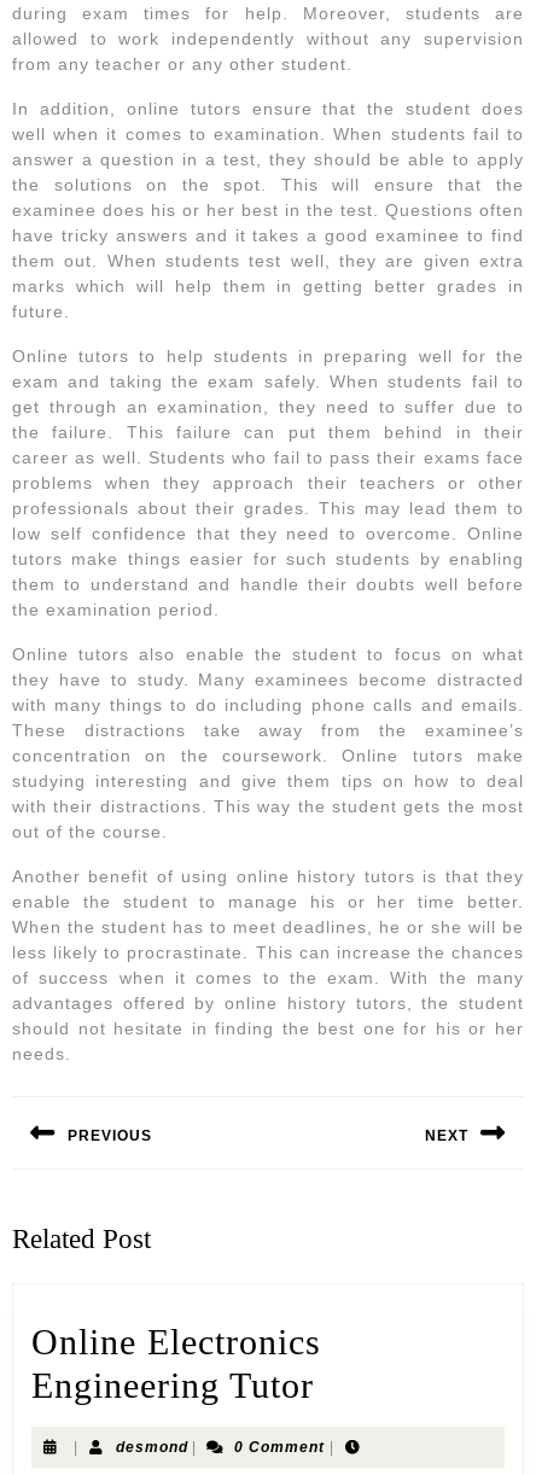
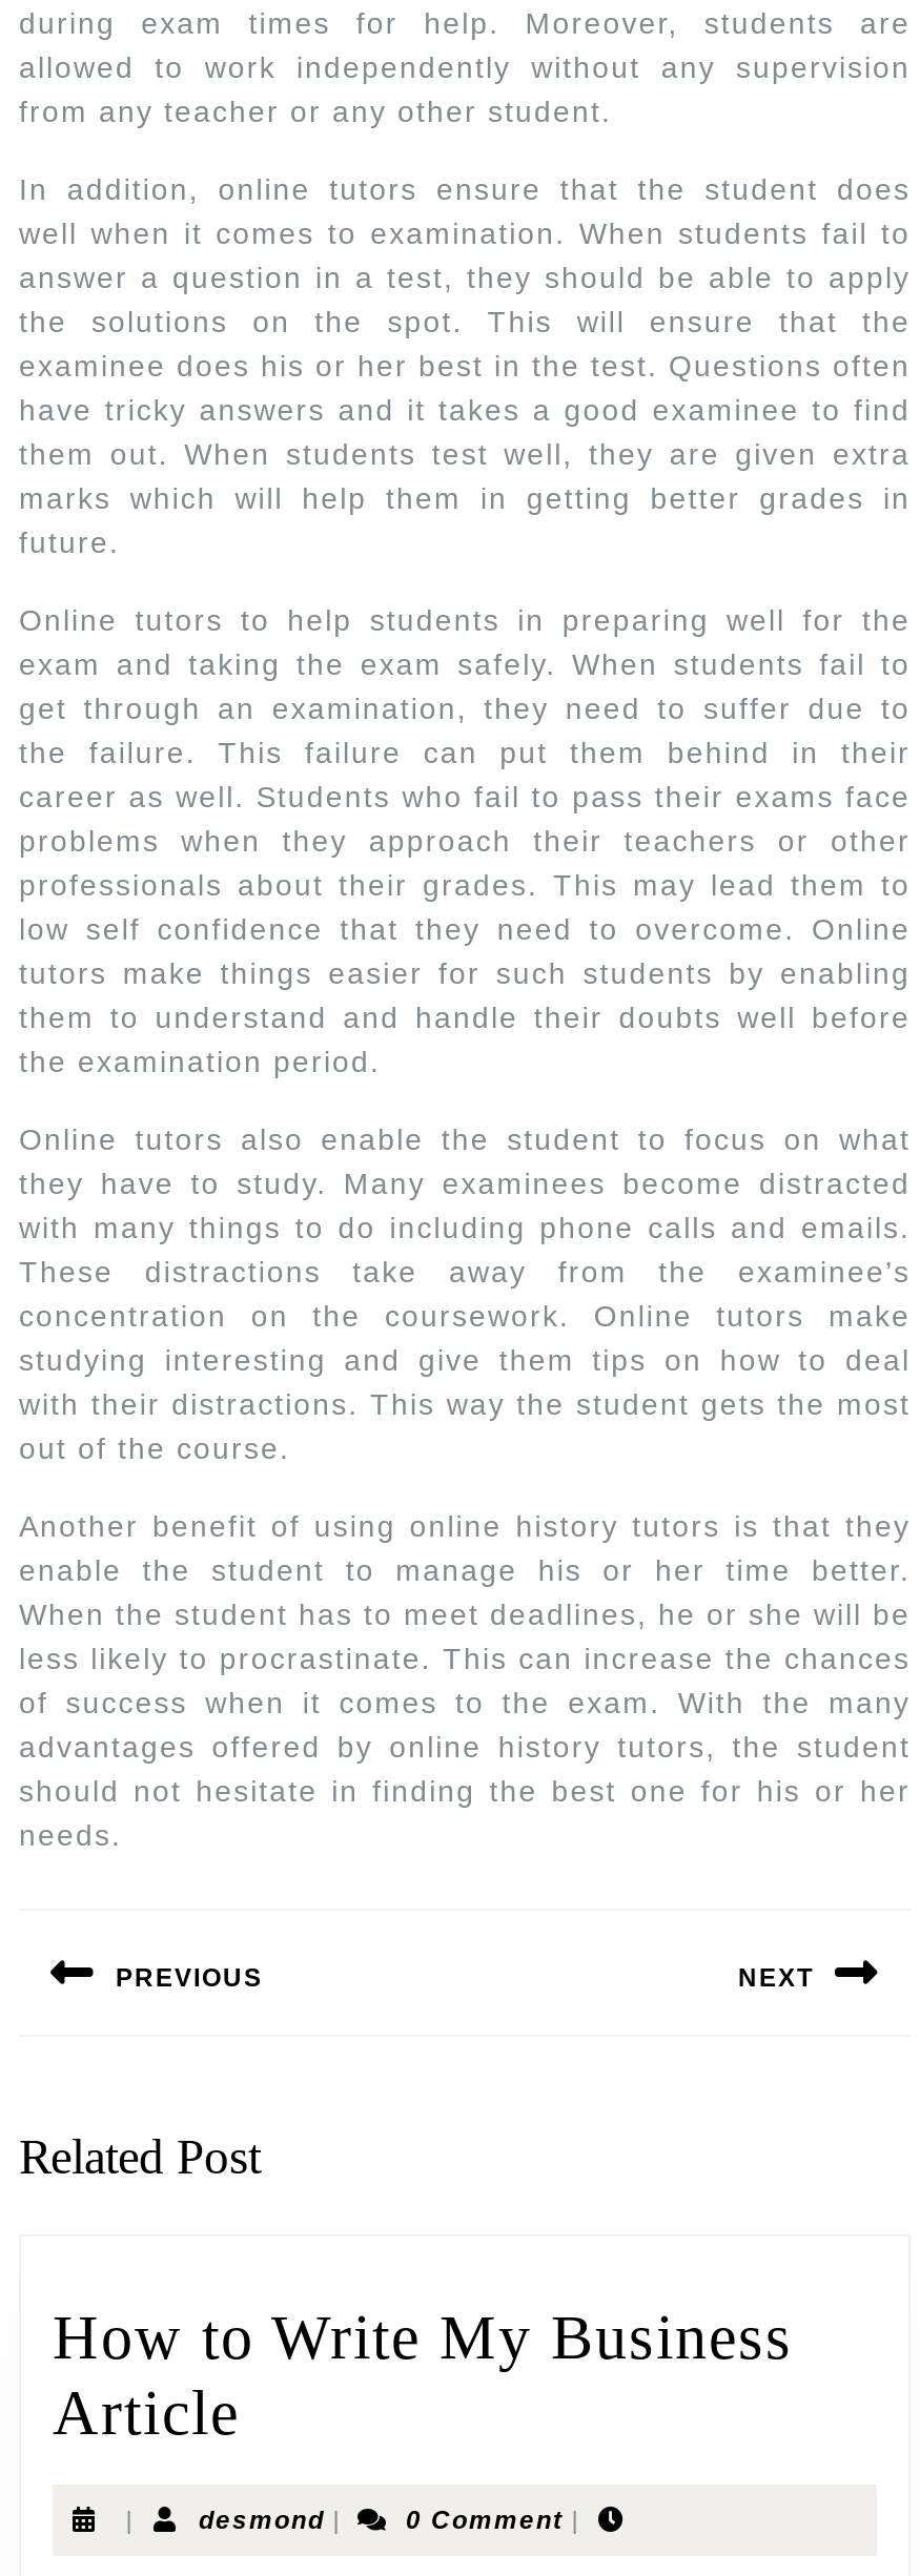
[31,1322,321,1405] Online Electronics | Engineering Tutor -> [53,2301,793,2447] How to Write My Business | Article

